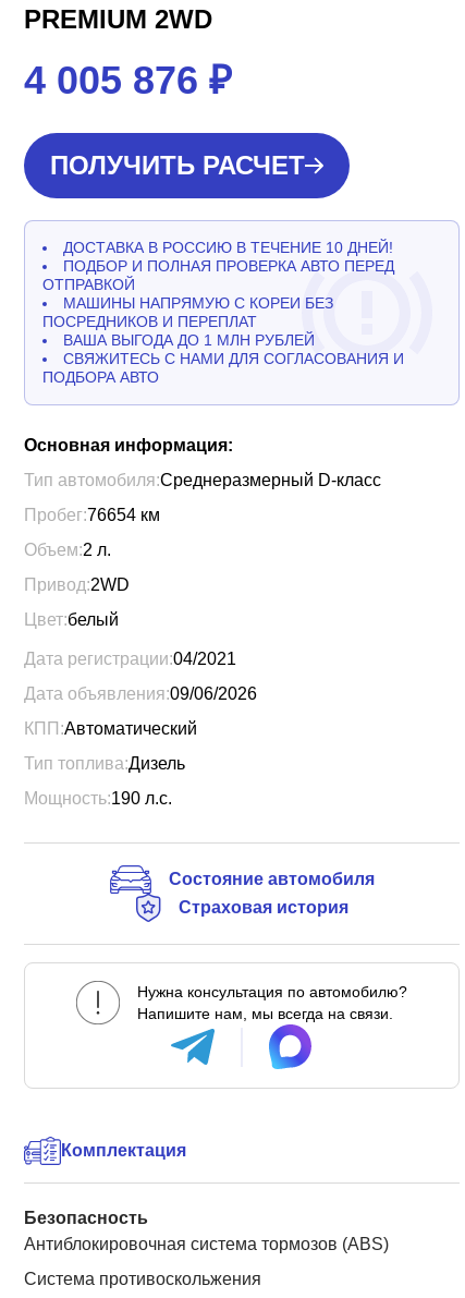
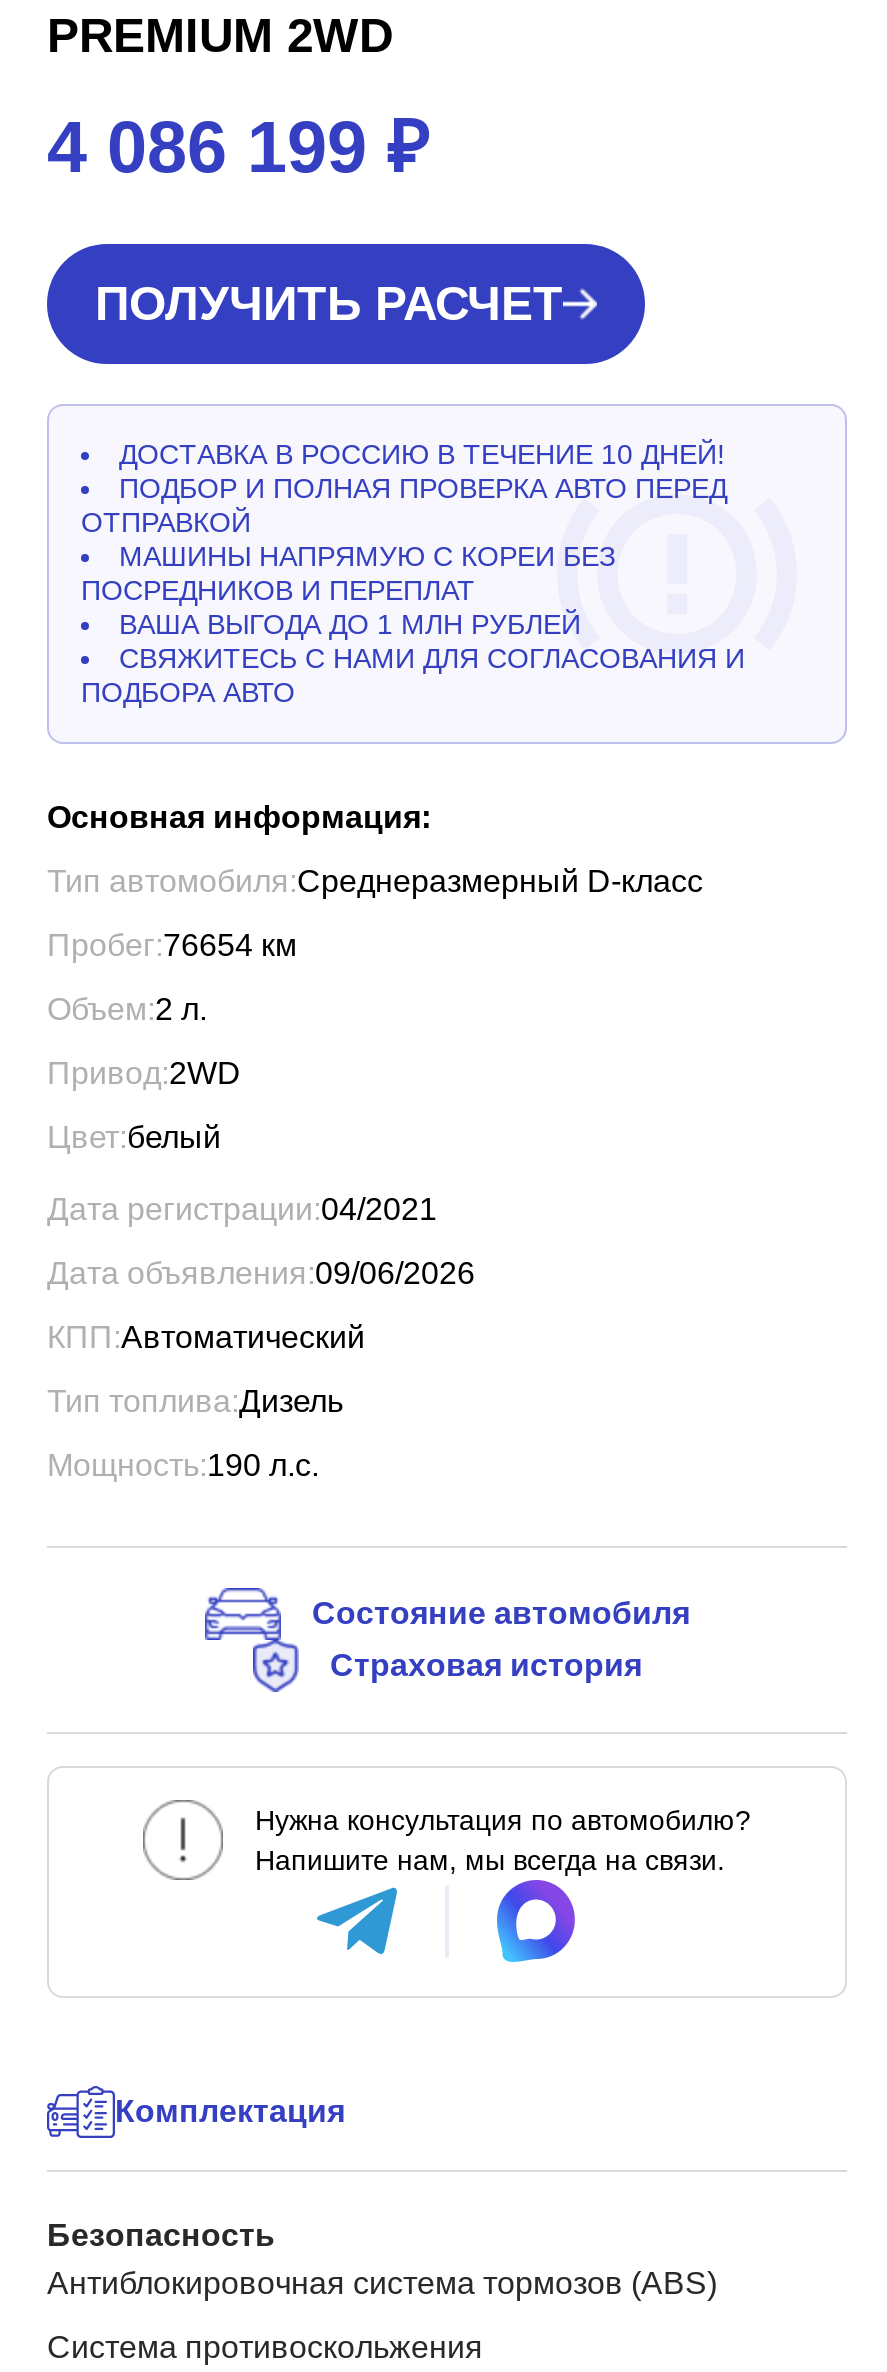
[24,58,232,102] 4 005 876 ₽ -> [47,106,429,188] 4 086 199 ₽

